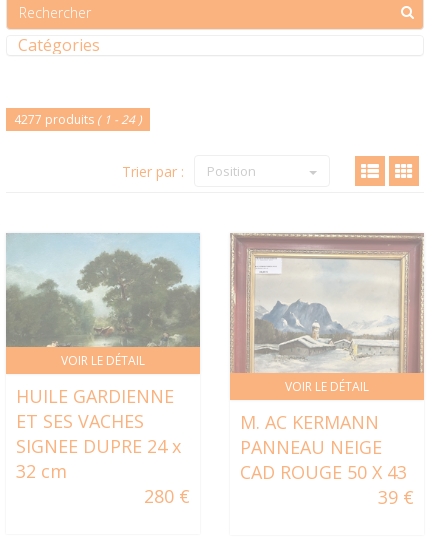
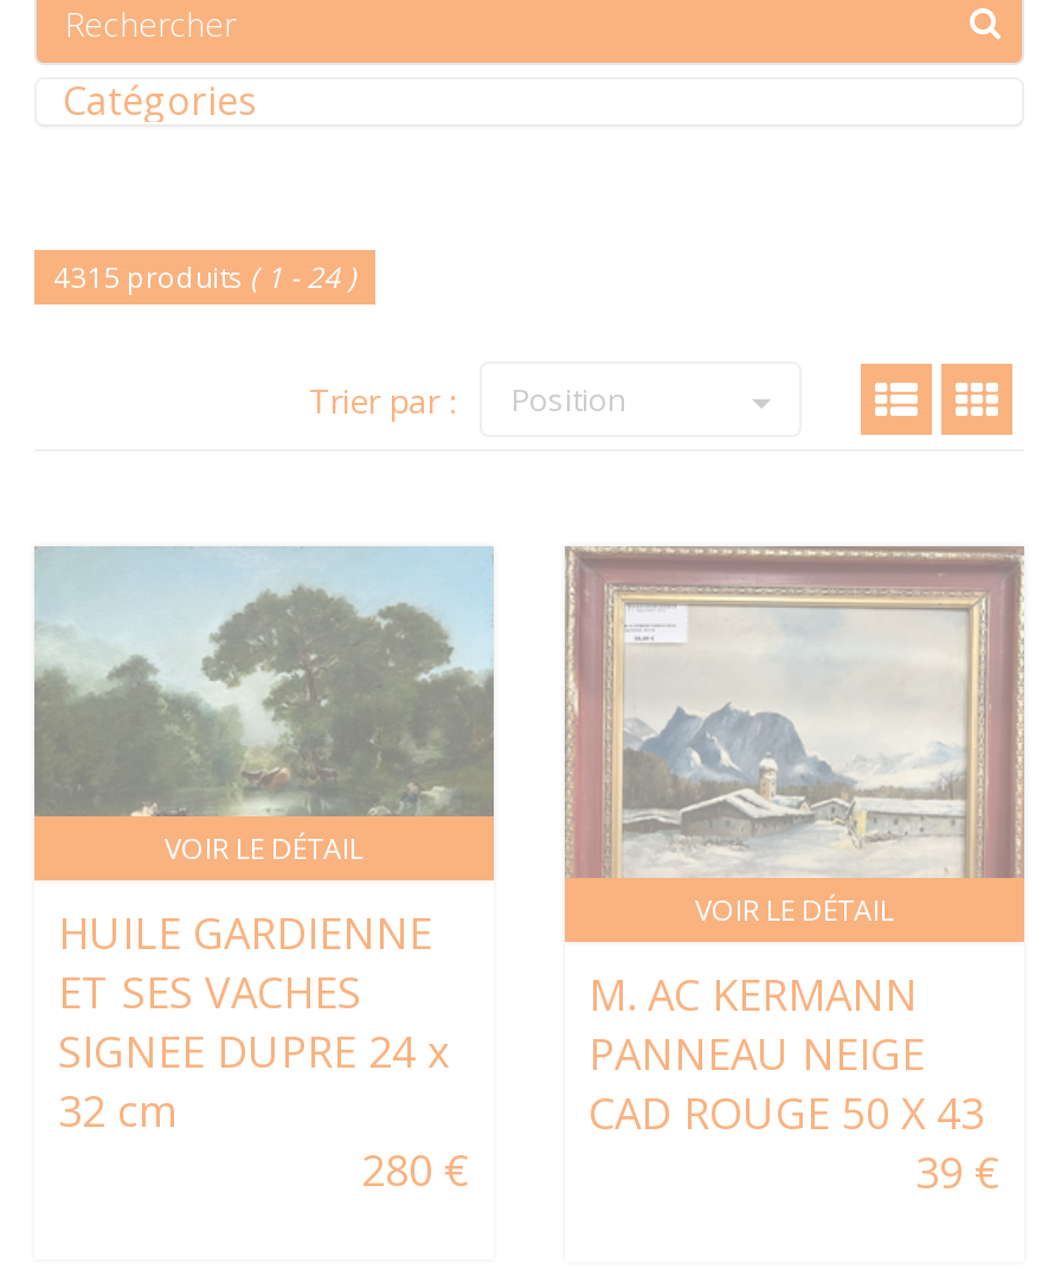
[14,111,142,128] 4277 produits ( 1 - 24 ) -> [53,257,356,297] 4315 produits ( 1 - 24 )

